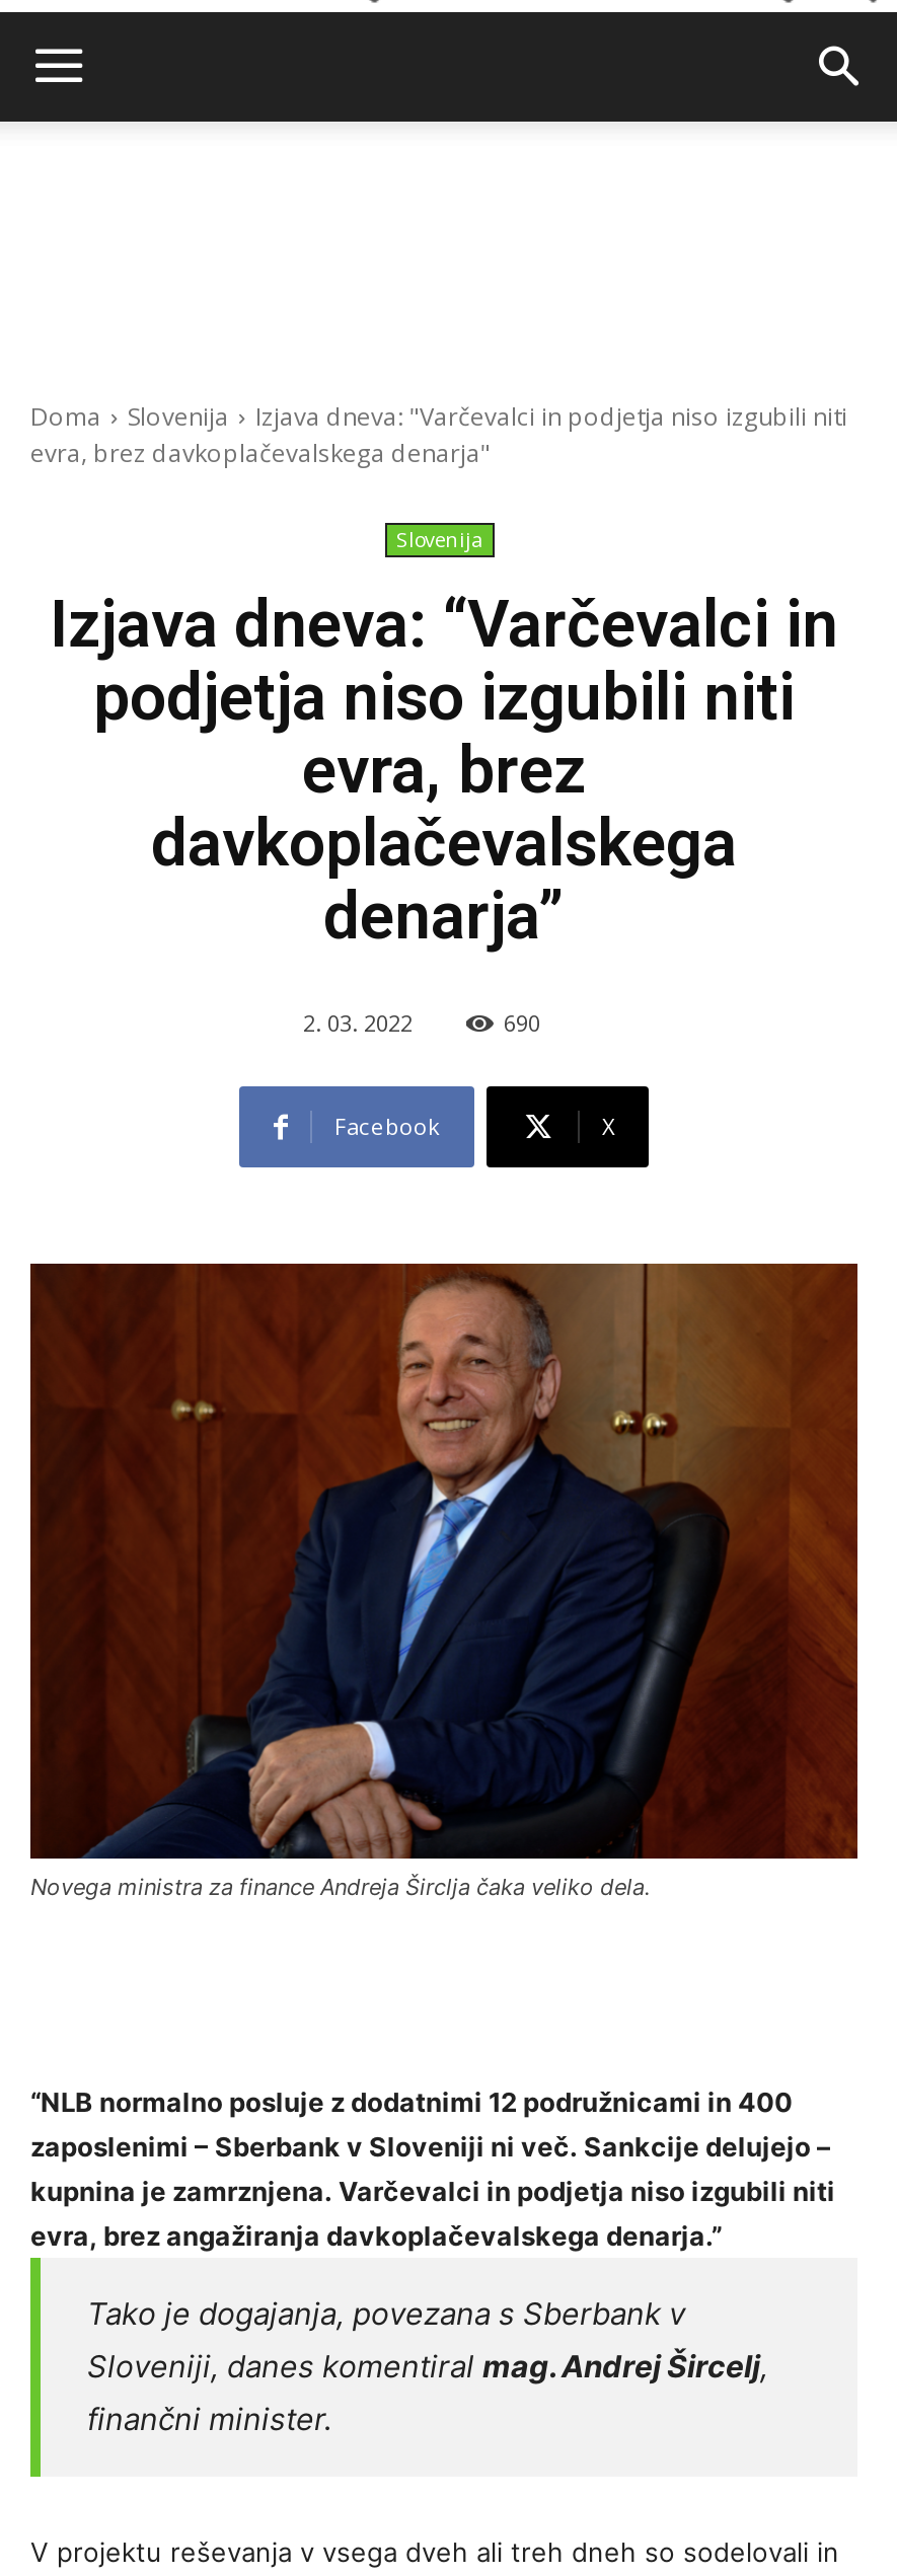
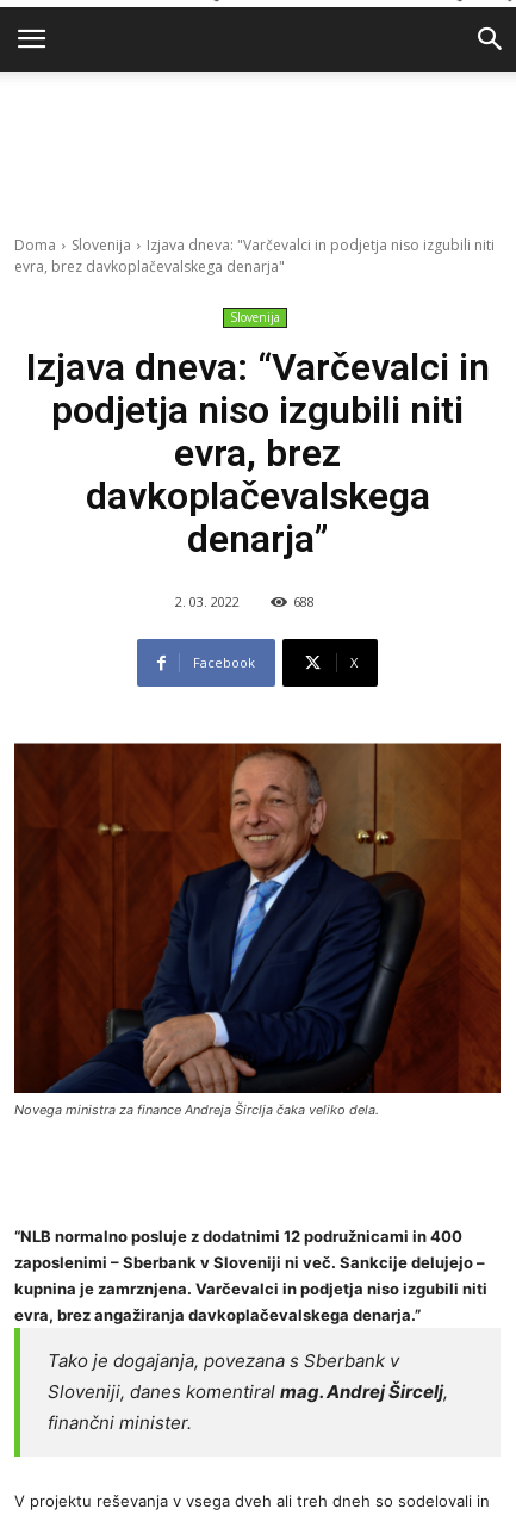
[504,1007,540,1038] 690 -> [293,593,314,610] 688

